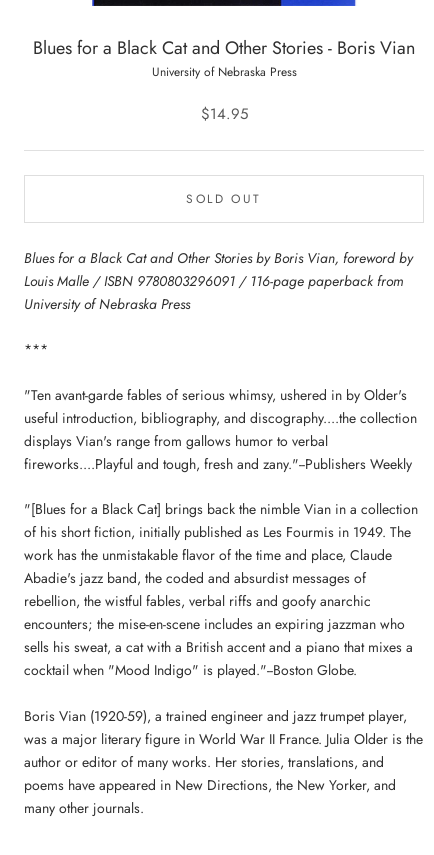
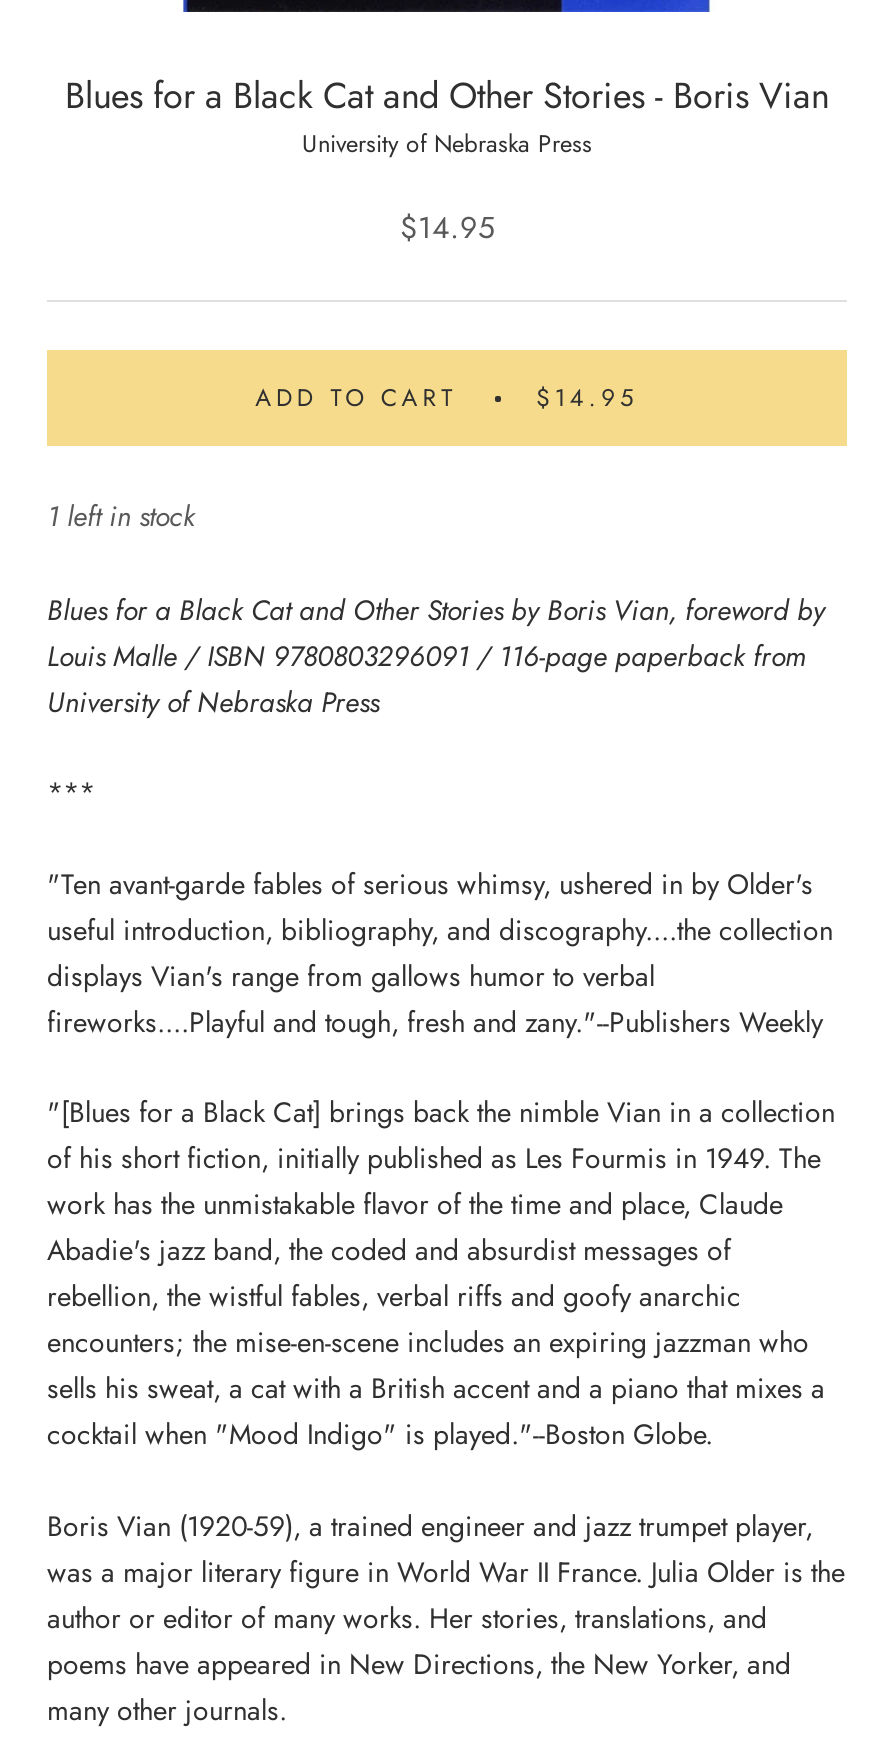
[186,190,262,208] SOLD OUT -> [47,380,639,536] ADD TO CART | $14.95 | 1 left in stock

